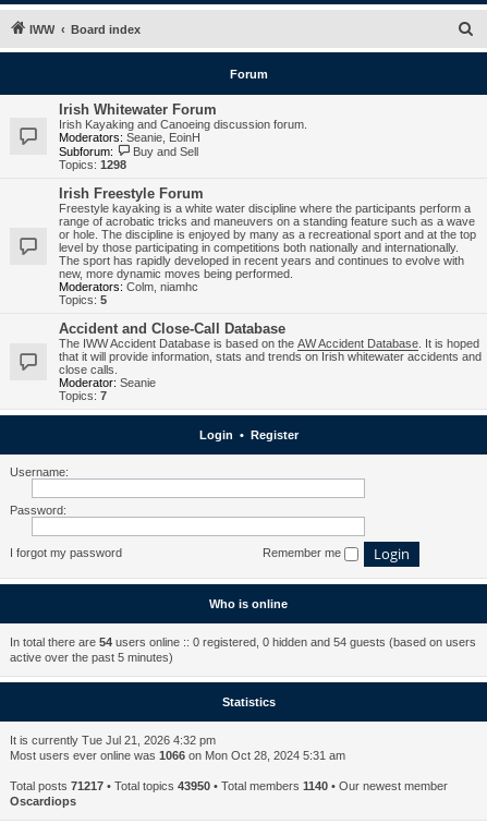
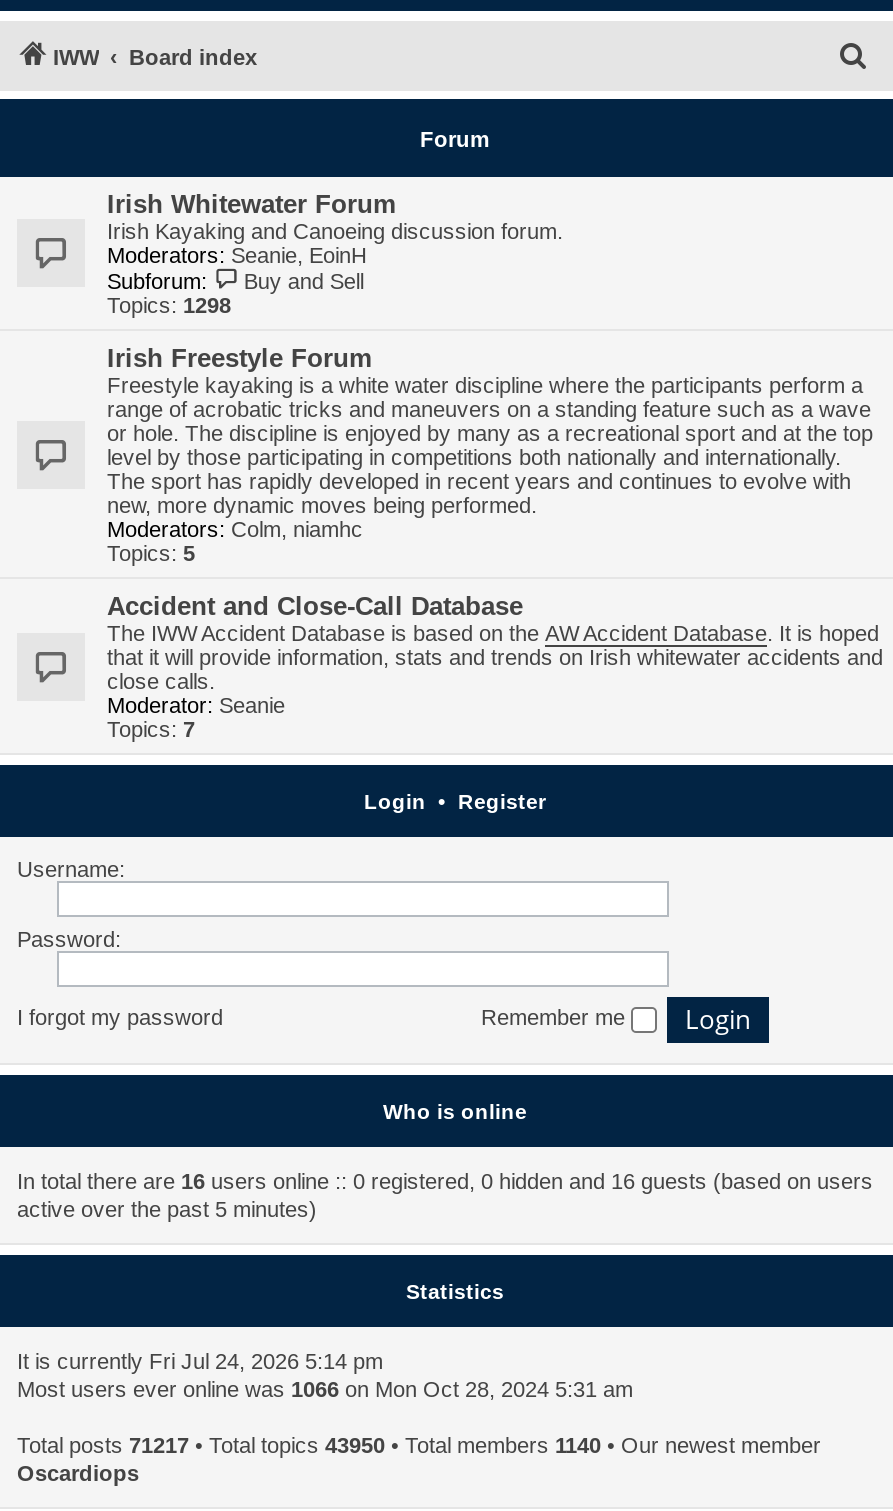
[10,635,476,649] In total there are 54 users online :: 0 registered, 0 hidden and 54 guests (based on users -> [17,1169,873,1193] In total there are 16 users online :: 0 registered, 0 hidden and 16 guests (based on users
[10,734,216,747] It is currently Tue Jul 21, 2026 4:32 pm -> [17,1349,383,1373] It is currently Fri Jul 24, 2026 5:14 pm

